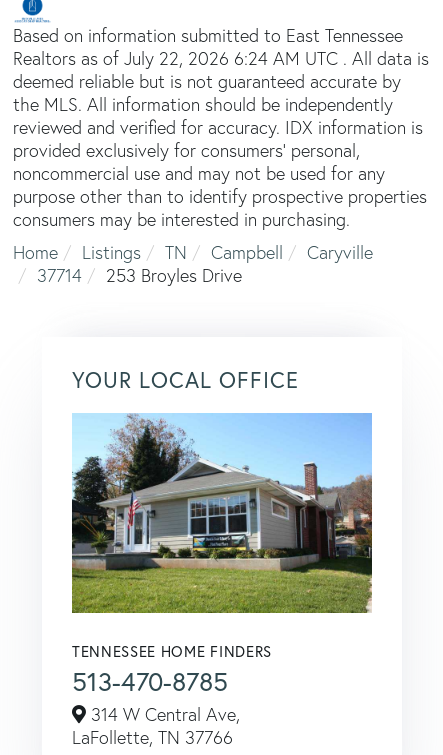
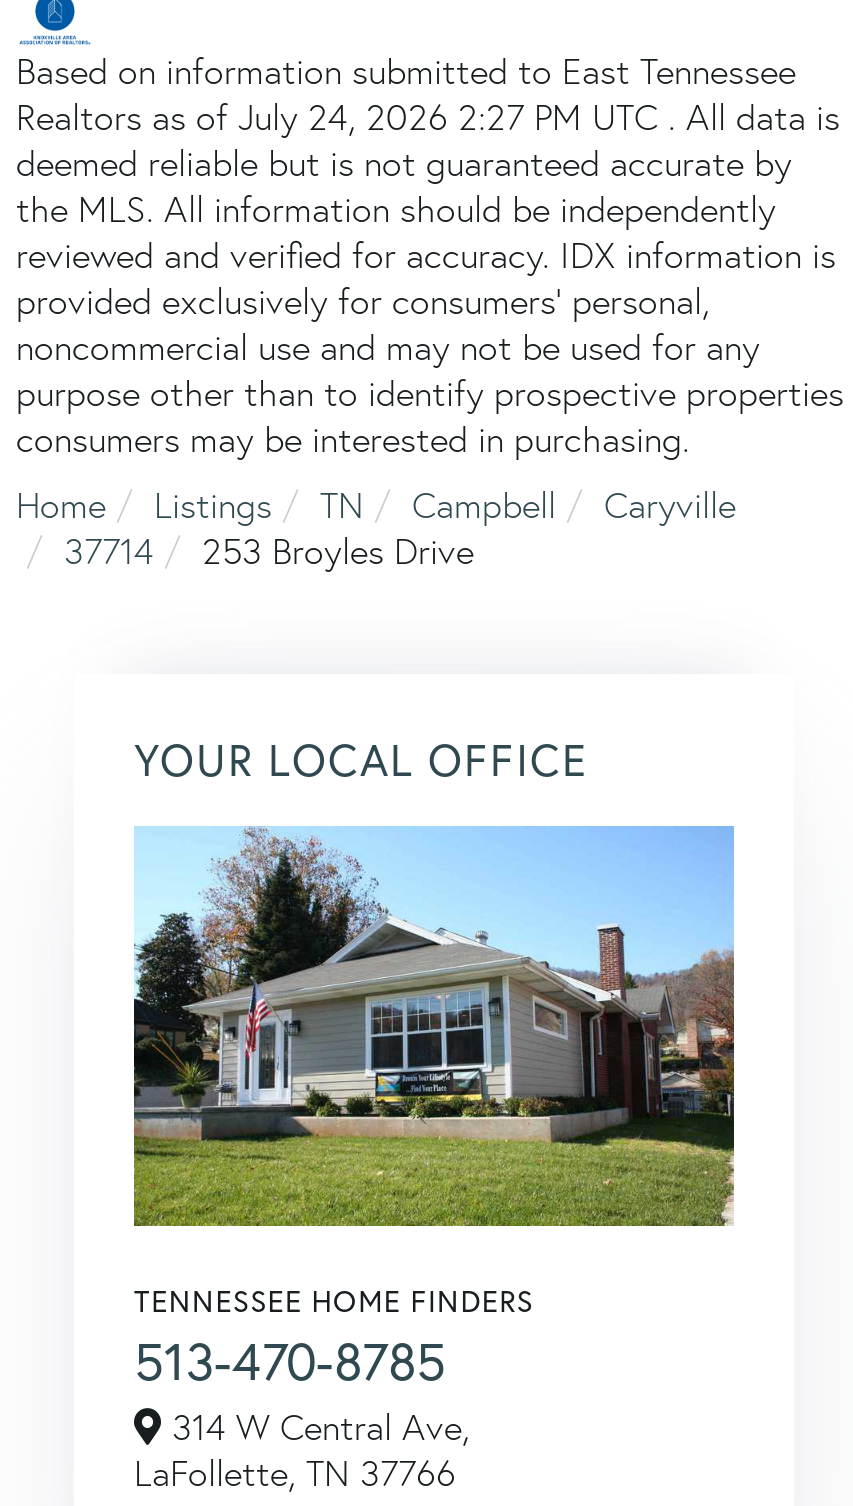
[13,47,429,70] Realtors as of July 22, 2026 6:24 AM UTC . All data is -> [16,93,840,139] Realtors as of July 24, 2026 2:27 PM UTC . All data is

